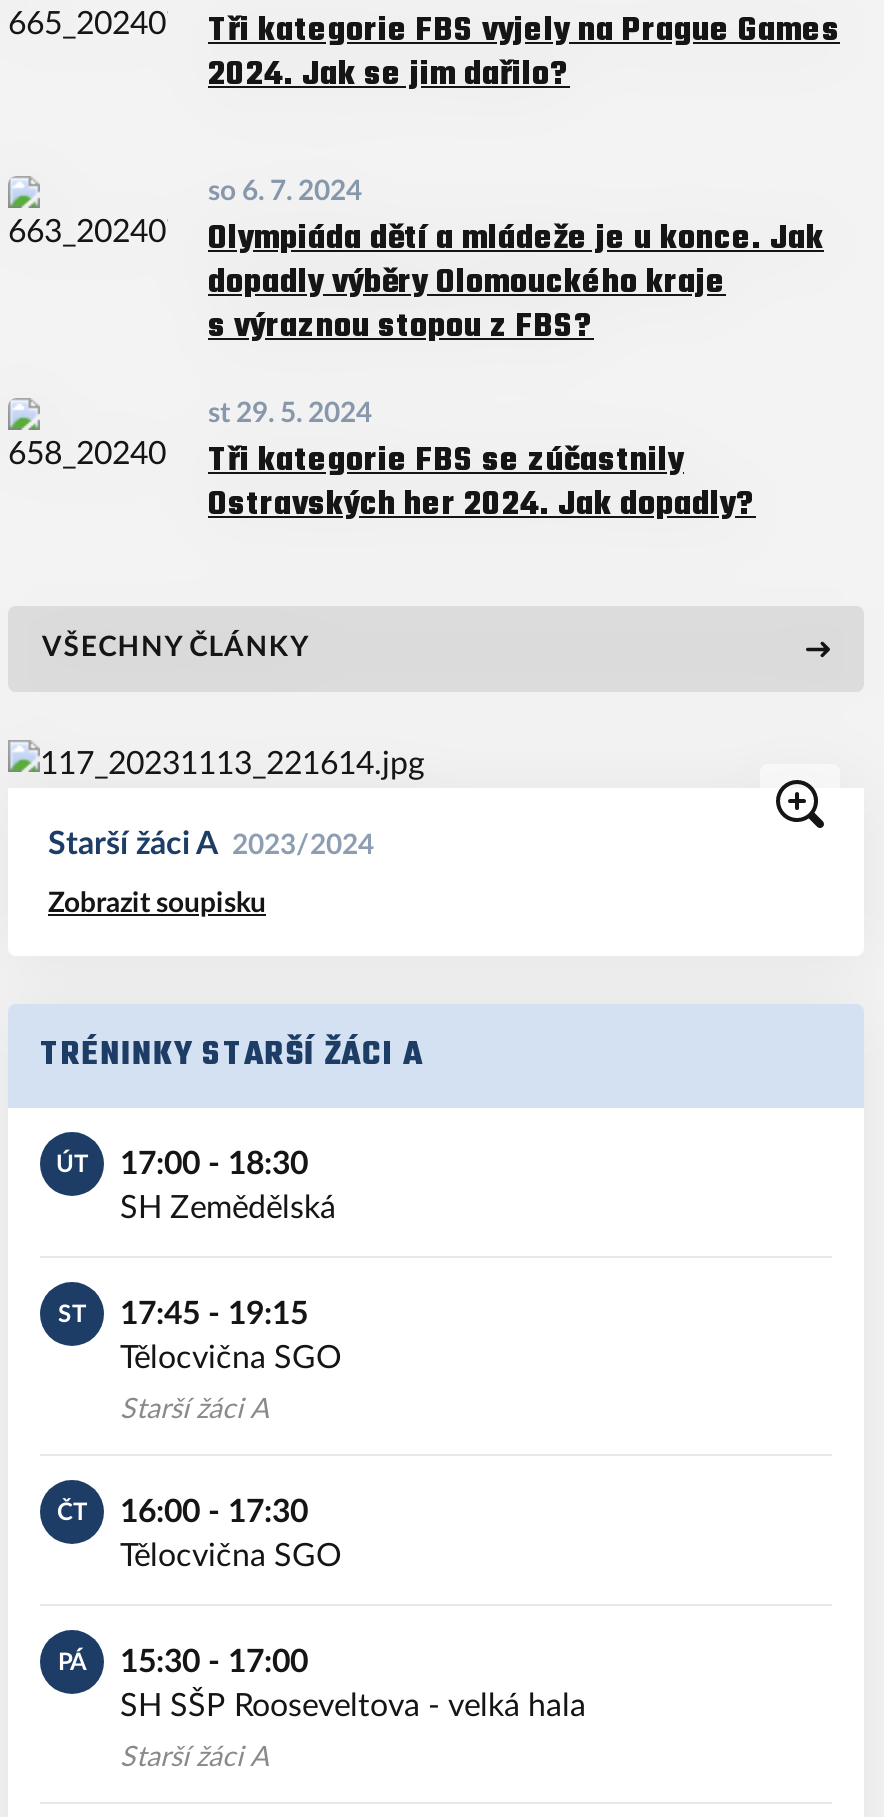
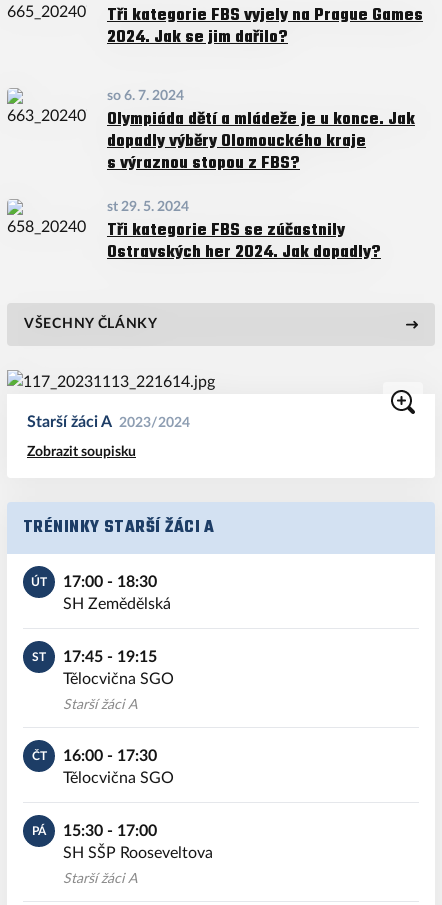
[120,1690,586,1722] SH SŠP Rooseveltova - velká hala -> [63,845,213,861] SH SŠP Rooseveltova

